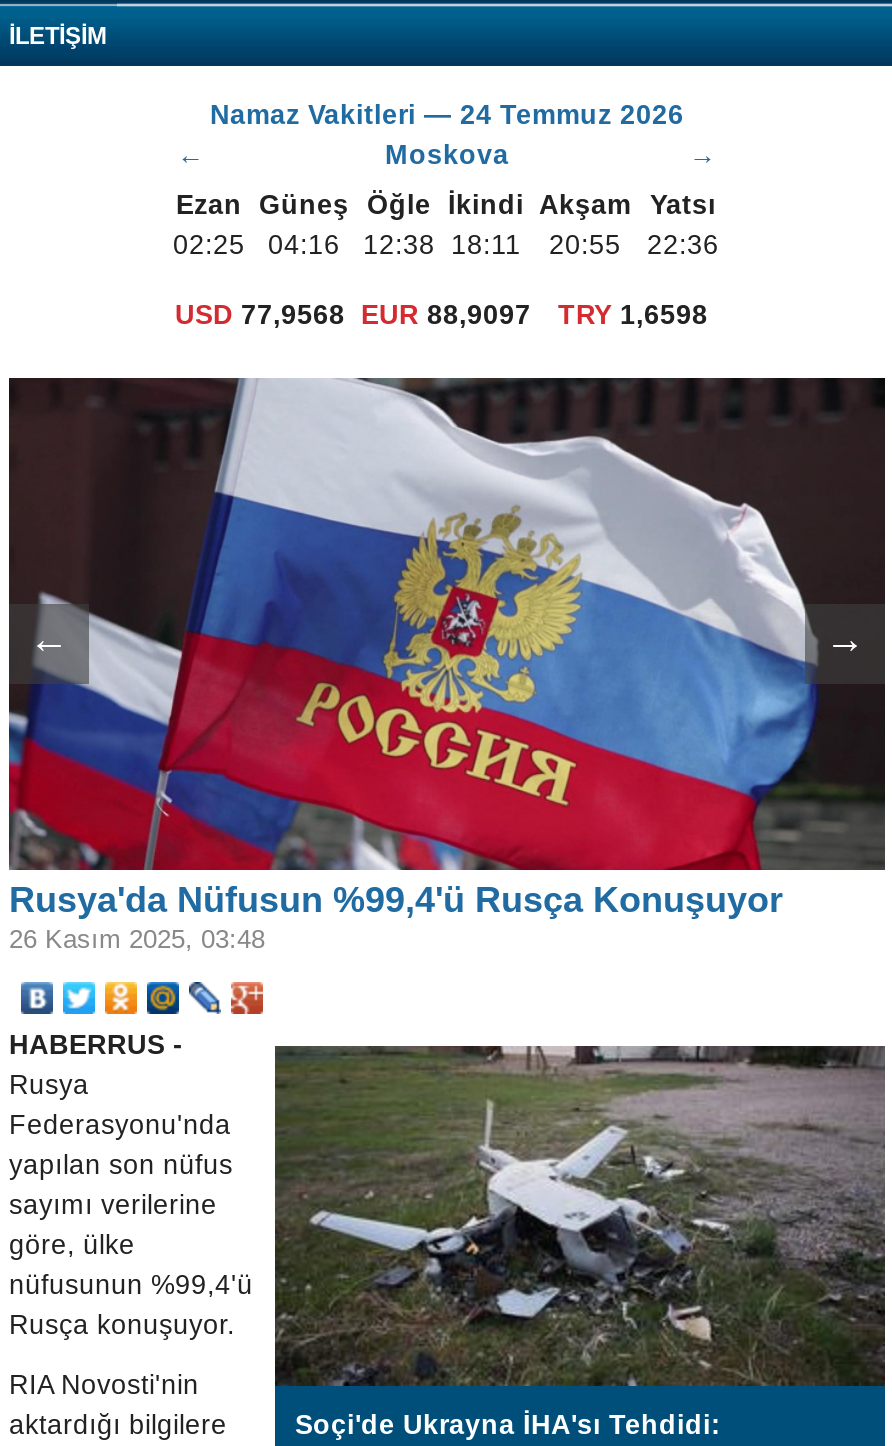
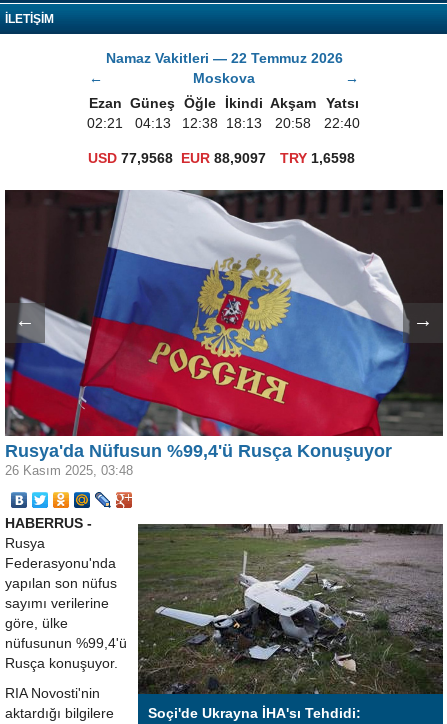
[210,100,684,130] Namaz Vakitleri — 24 Temmuz 2026 -> [105,51,342,66] Namaz Vakitleri — 22 Temmuz 2026
[173,230,245,260] 02:25 -> [87,116,123,131] 02:21
[268,230,340,260] 04:16 -> [134,116,170,131] 04:13
[363,230,521,260] 12:38 18:11 -> [182,116,261,131] 12:38 18:13
[549,230,621,260] 20:55 -> [275,116,311,131] 20:58
[647,230,719,260] 22:36 -> [324,116,360,131] 22:40

